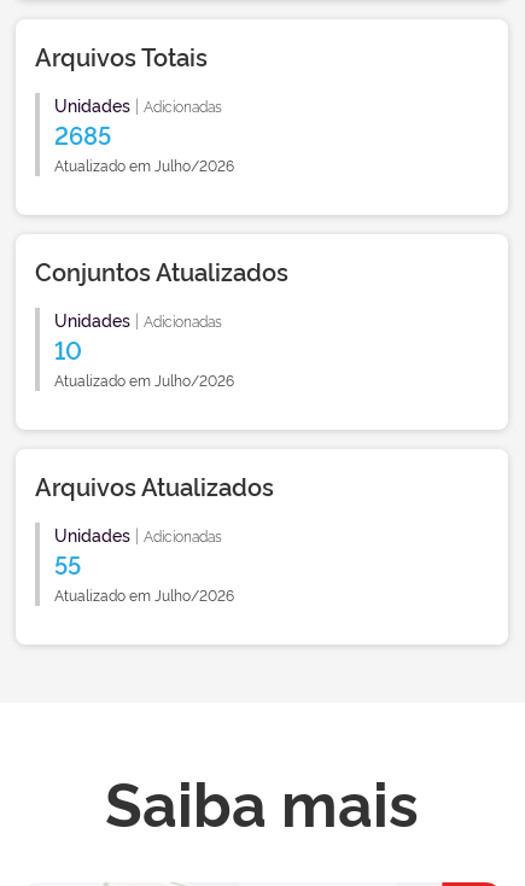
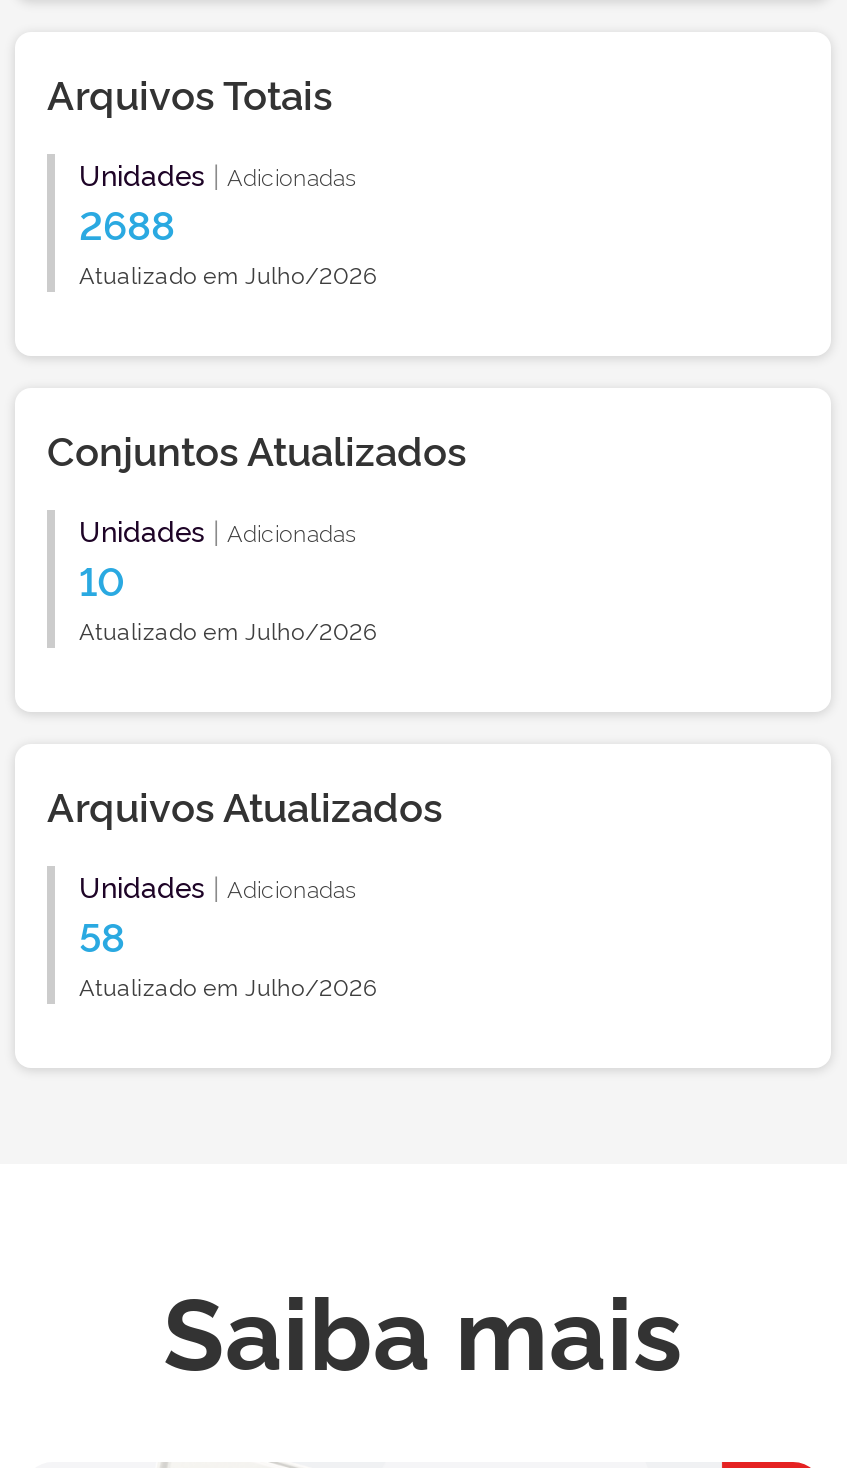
[54,116,111,150] 2685 -> [79,193,175,249] 2688
[54,546,81,580] 55 -> [79,905,125,961] 58

